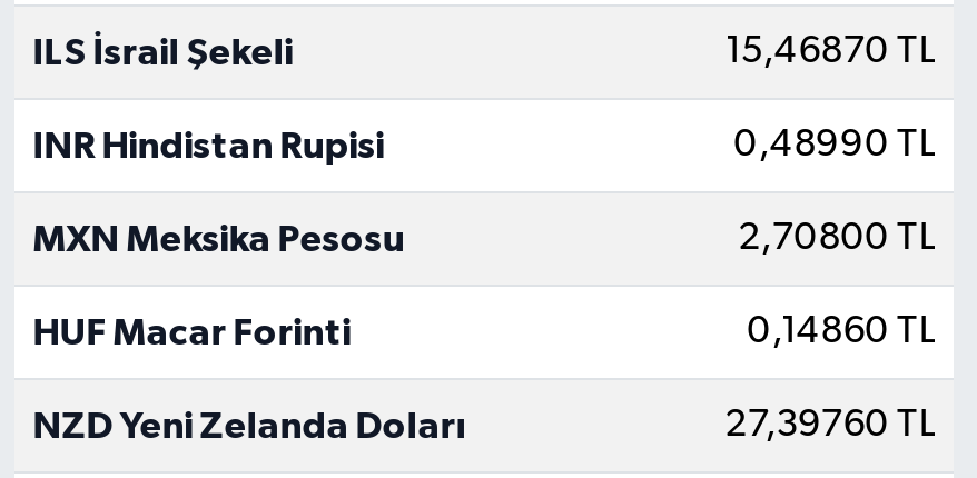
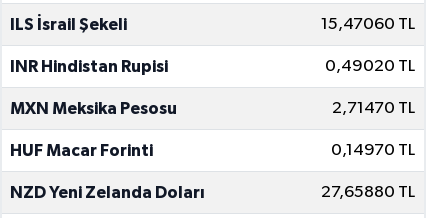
[725,33,934,70] 15,46870 TL -> [321,16,415,33] 15,47060 TL
[734,126,934,164] 0,48990 TL -> [325,58,415,75] 0,49020 TL
[738,219,934,257] 2,70800 TL -> [332,100,415,117] 2,71470 TL
[747,313,934,351] 0,14860 TL -> [331,142,415,159] 0,14970 TL
[725,406,934,444] 27,39760 TL -> [321,184,415,201] 27,65880 TL

